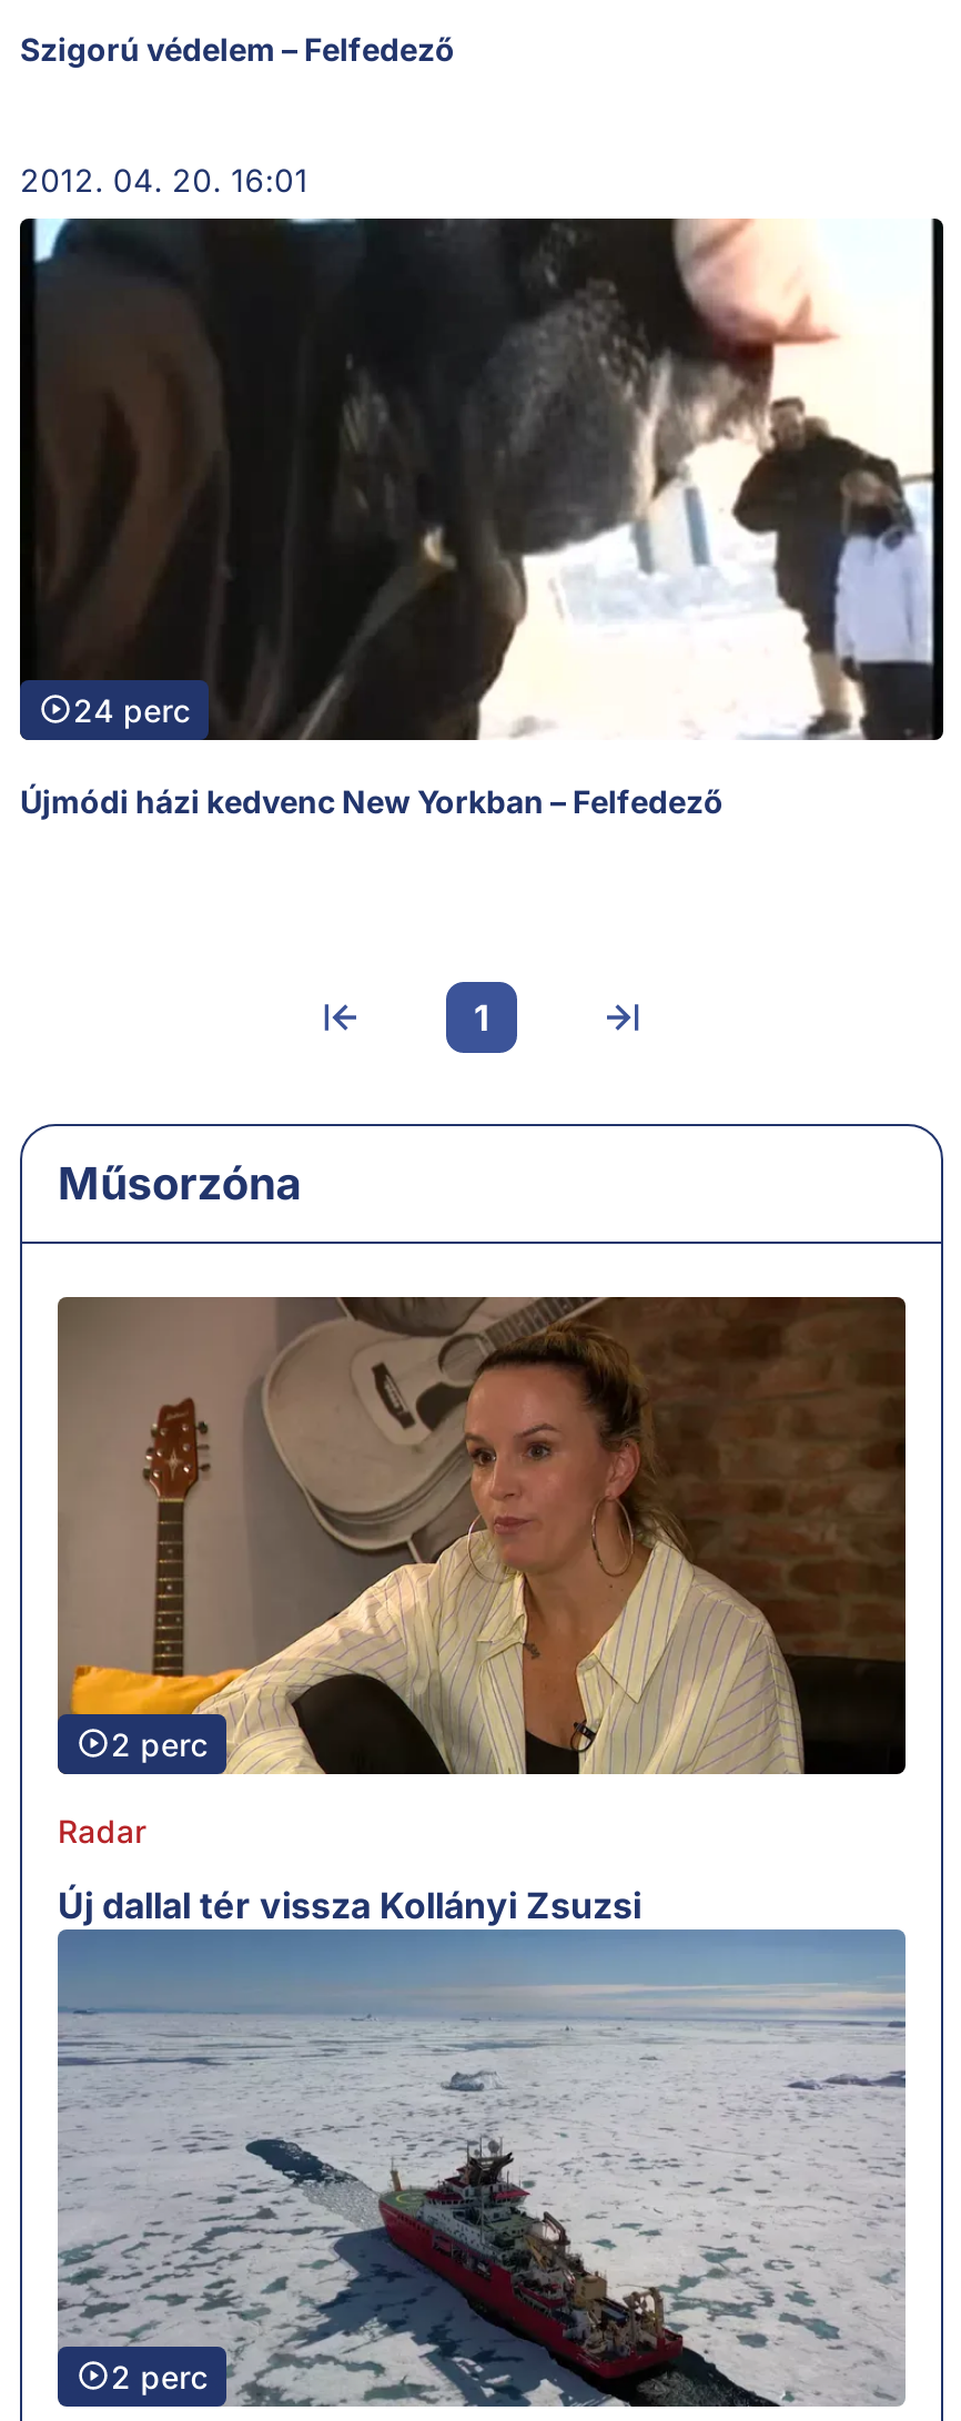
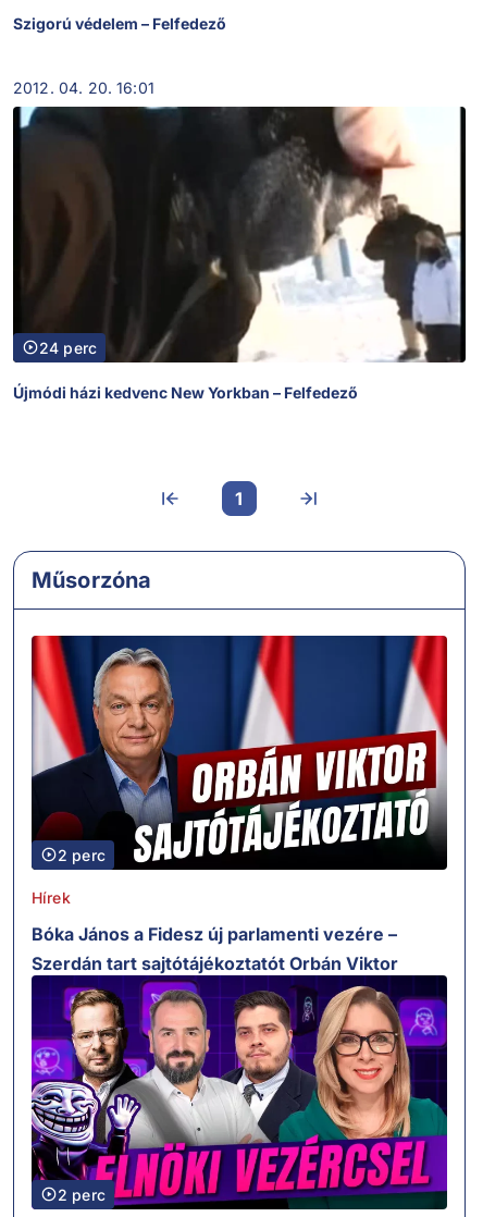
[55,1295,908,1849] [image] | Radar -> [30,635,448,906] [image] | Hírek
[58,1882,641,1926] Új dallal tér vissza Kollányi Zsuzsi -> [32,923,398,974] Bóka János a Fidesz új parlamenti vezére – | Szerdán tart sajtótájékoztatót Orbán Viktor
[55,1927,908,2409] [image] -> [30,975,447,1210] [image]

